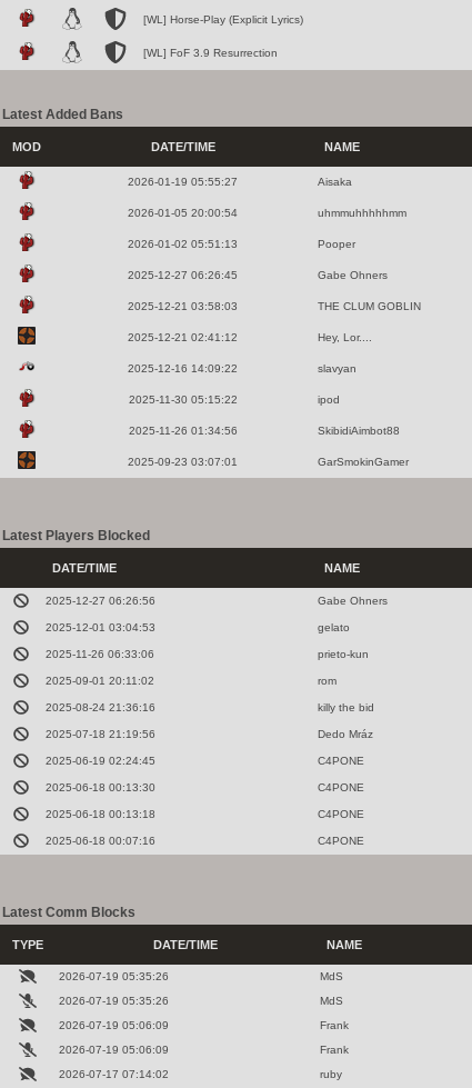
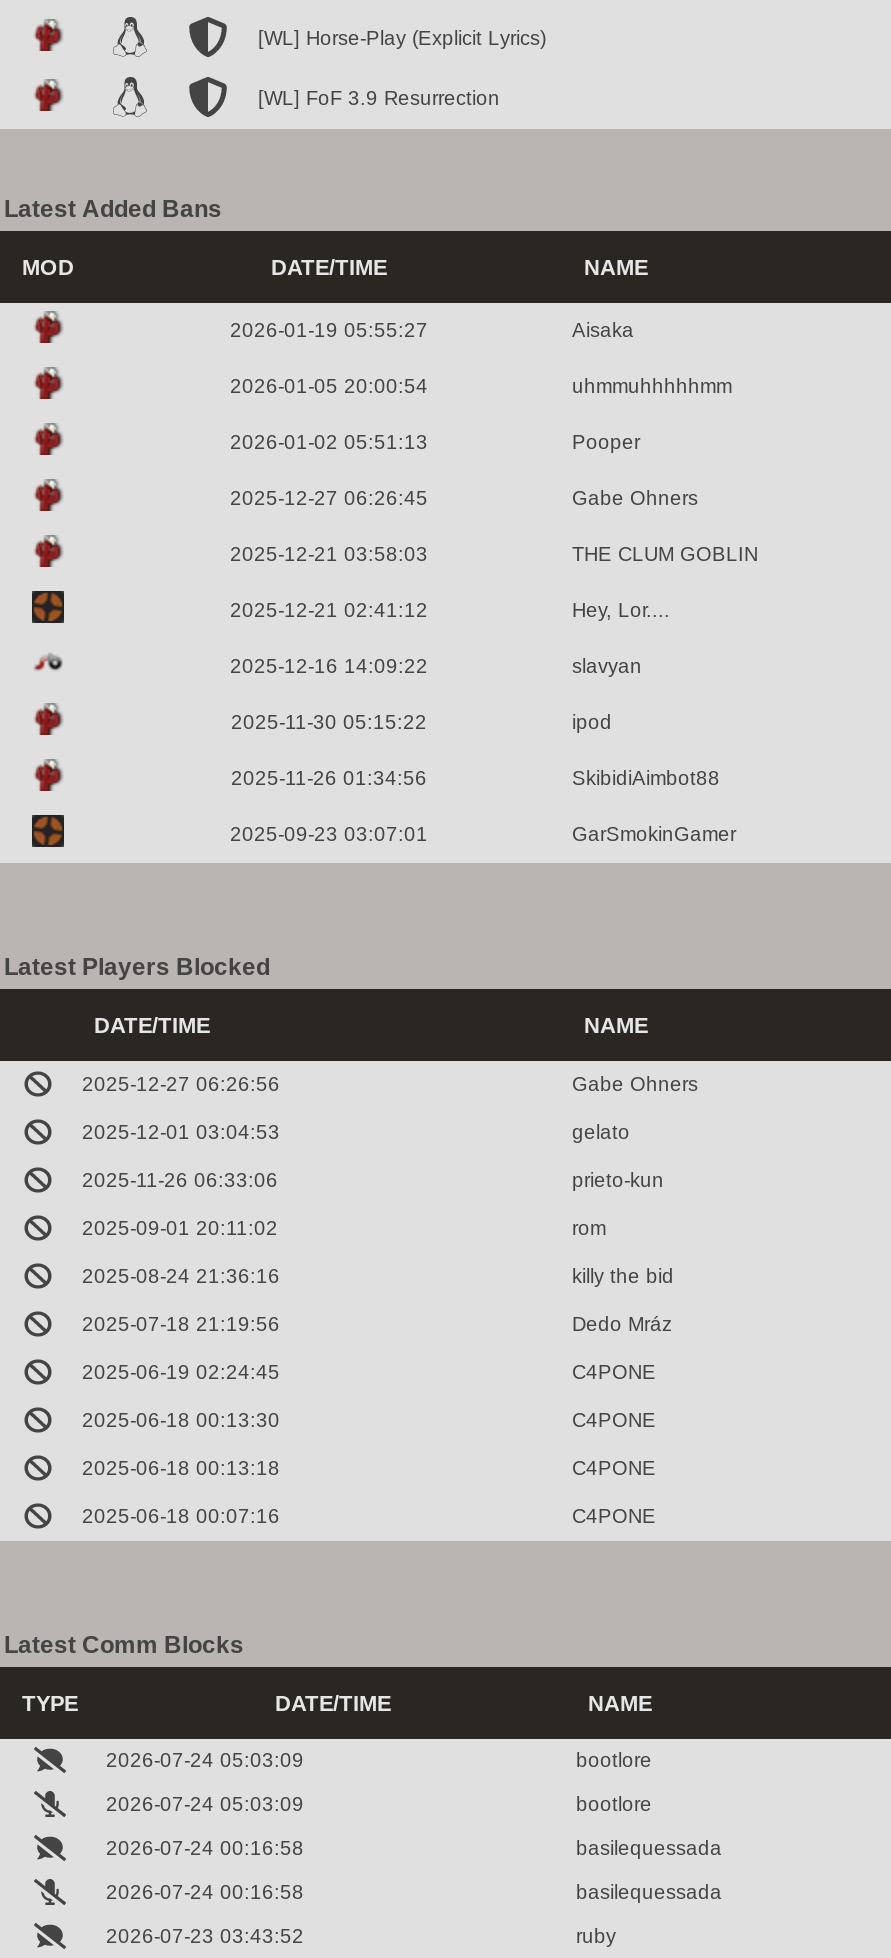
[59,970,343,982] 2026-07-19 05:35:26 | MdS -> [106,1749,652,1771] 2026-07-24 05:03:09 | bootlore
[59,995,343,1007] 2026-07-19 05:35:26 | MdS -> [106,1793,652,1815] 2026-07-24 05:03:09 | bootlore
[59,1019,349,1031] 2026-07-19 05:06:09 | Frank -> [106,1837,722,1859] 2026-07-24 00:16:58 | basilequessada
[59,1044,349,1056] 2026-07-19 05:06:09 | Frank -> [106,1881,722,1903] 2026-07-24 00:16:58 | basilequessada
[59,1068,169,1080] 2026-07-17 07:14:02 -> [106,1925,304,1947] 2026-07-23 03:43:52

